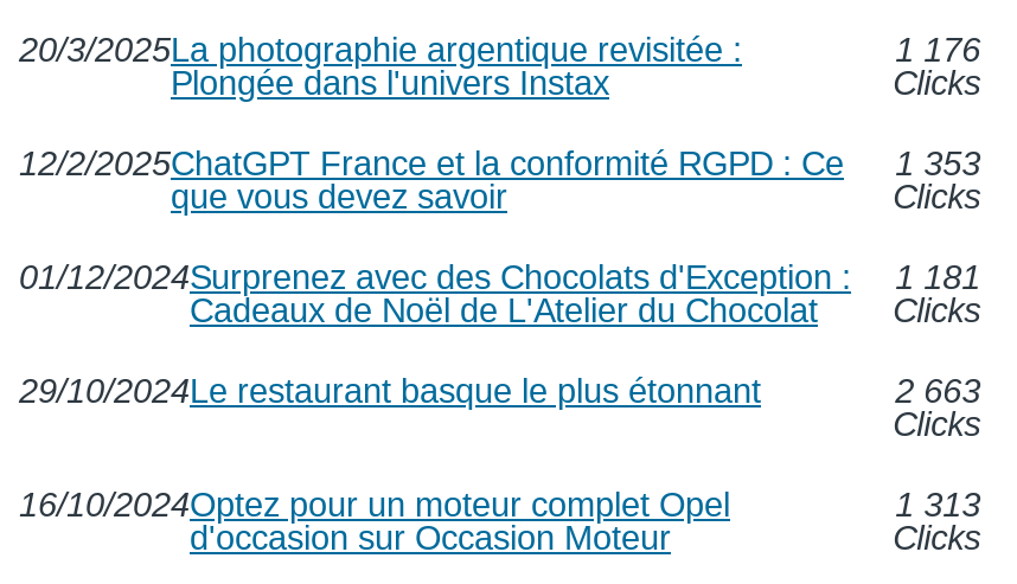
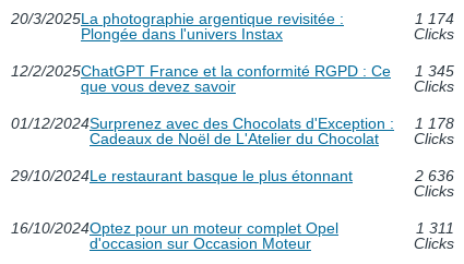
[895,32,980,70] 1 176 -> [414,10,454,28] 1 174
[19,145,980,183] 12/2/2025ChatGPT France et la conformité RGPD : Ce 1 353 -> [11,63,454,80] 12/2/2025ChatGPT France et la conformité RGPD : Ce 1 345
[19,259,980,297] 01/12/2024Surprenez avec des Chocolats d'Exception : 1 181 -> [11,115,454,132] 01/12/2024Surprenez avec des Chocolats d'Exception : 1 178
[895,373,980,411] 2 663 -> [414,167,454,185] 2 636
[895,487,980,525] 1 313 -> [416,220,454,237] 1 311

